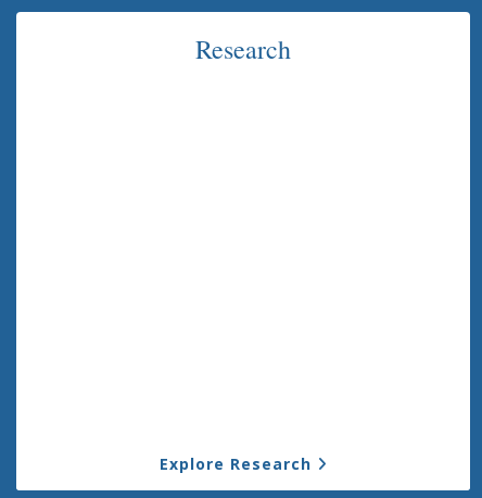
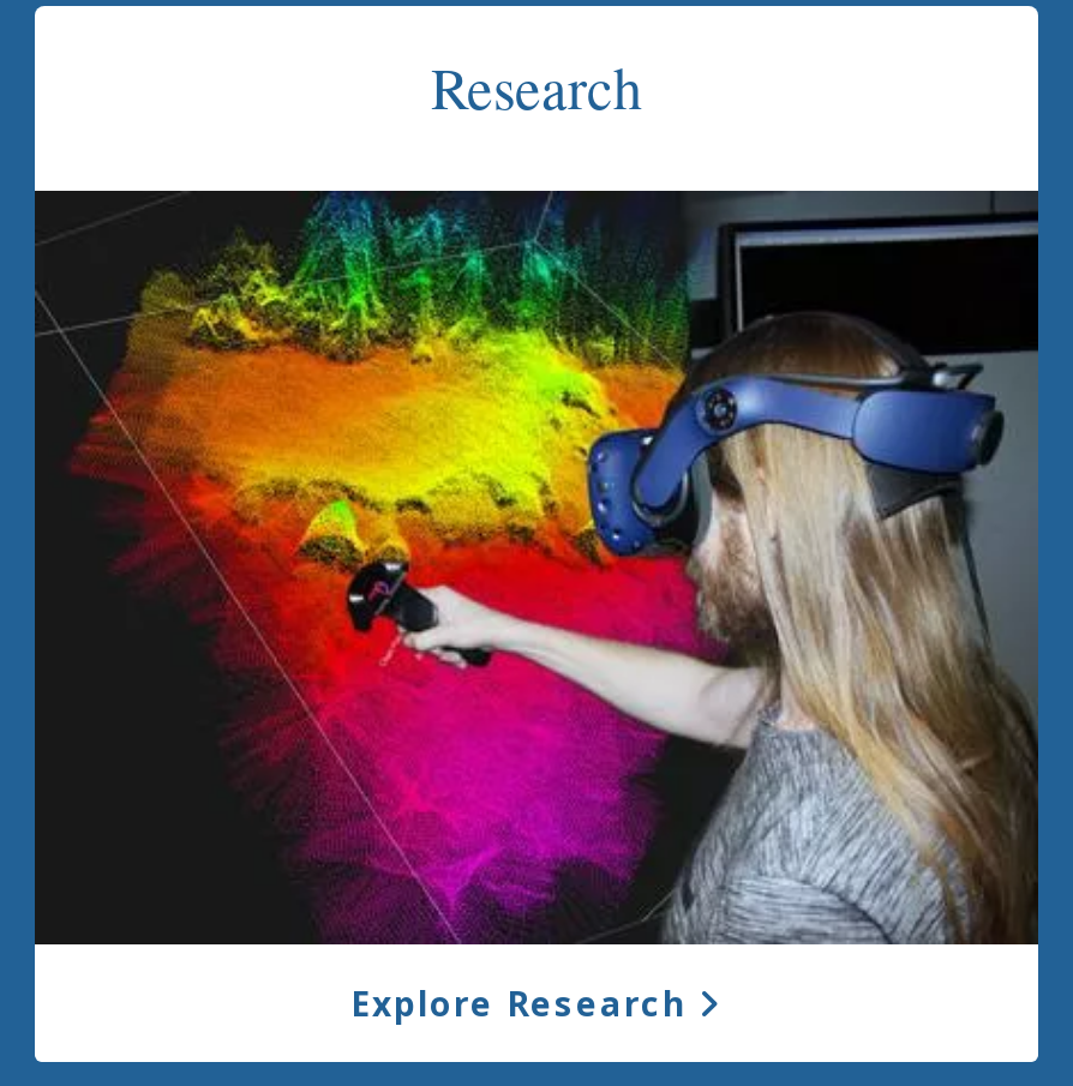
none -> [32,188,1041,947] [image]

